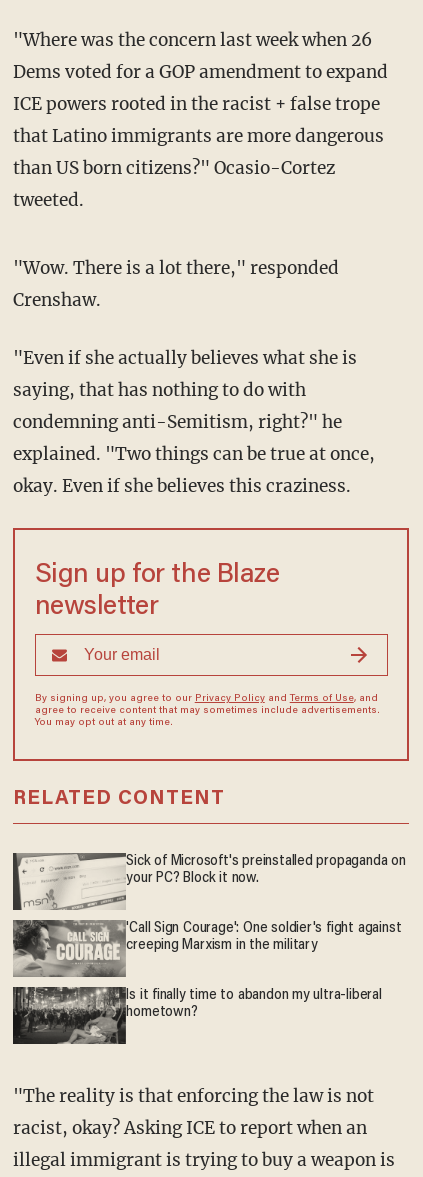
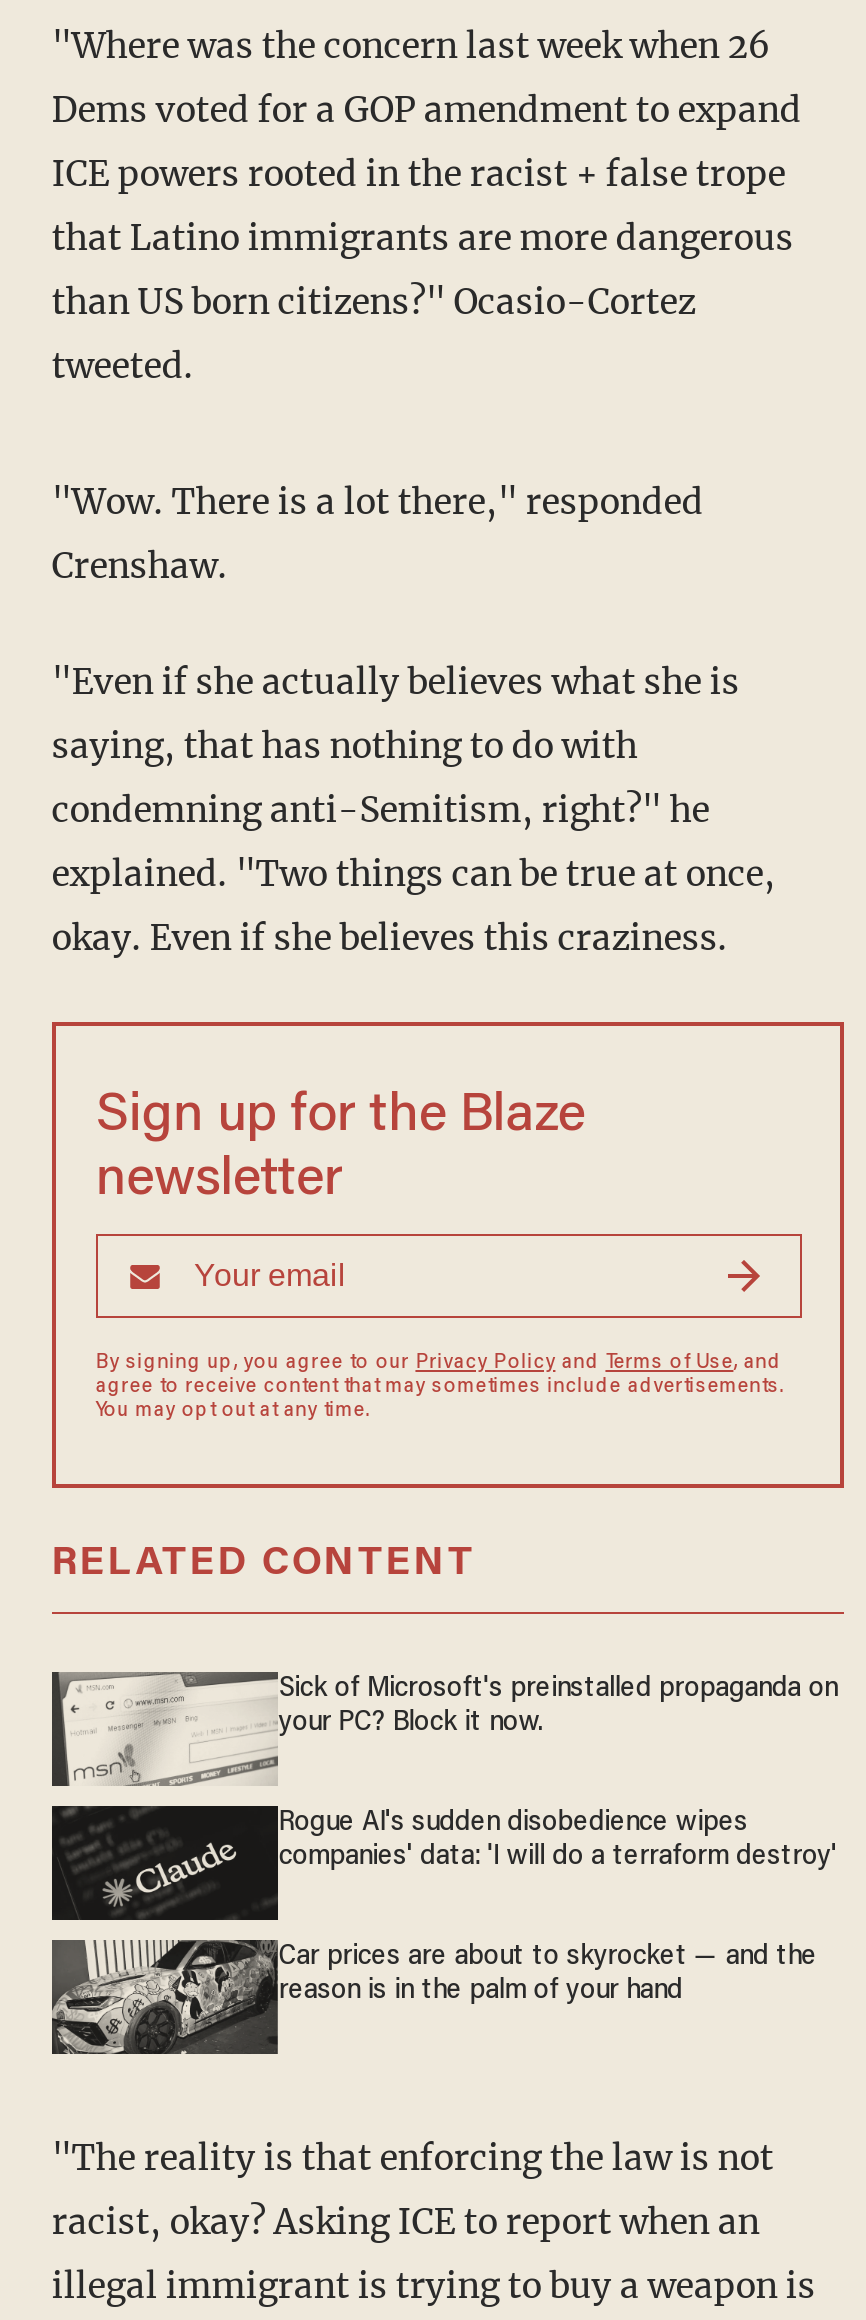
[12,919,401,978] [image] | 'Call Sign Courage': One soldier's fight against | creeping Marxism in the military -> [50,1806,837,1920] [image] | Rogue AI's sudden disobedience wipes | companies' data: 'I will do a terraform destroy'
[13,986,382,1045] [image] | Is it finally time to abandon my ultra-liberal | hometown? -> [52,1940,817,2054] [image] | Car prices are about to skyrocket — and the | reason is in the palm of your hand

